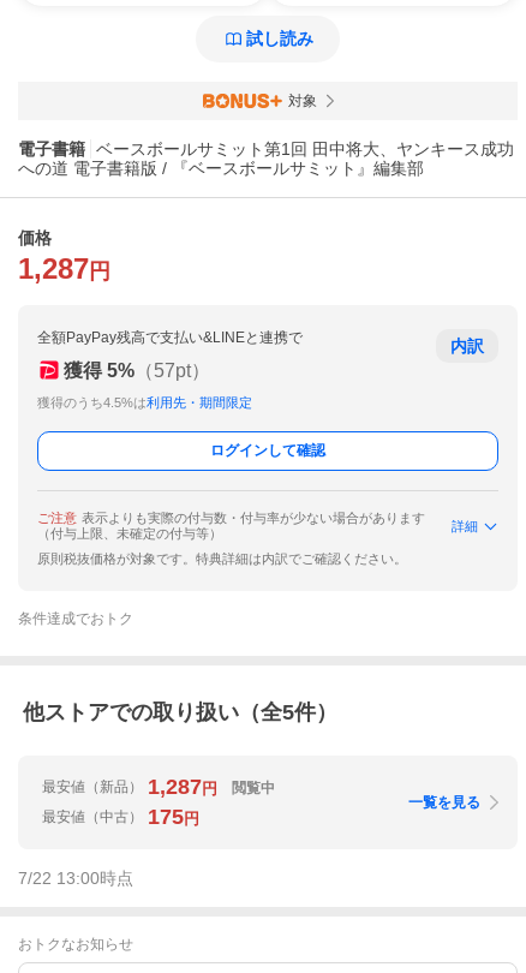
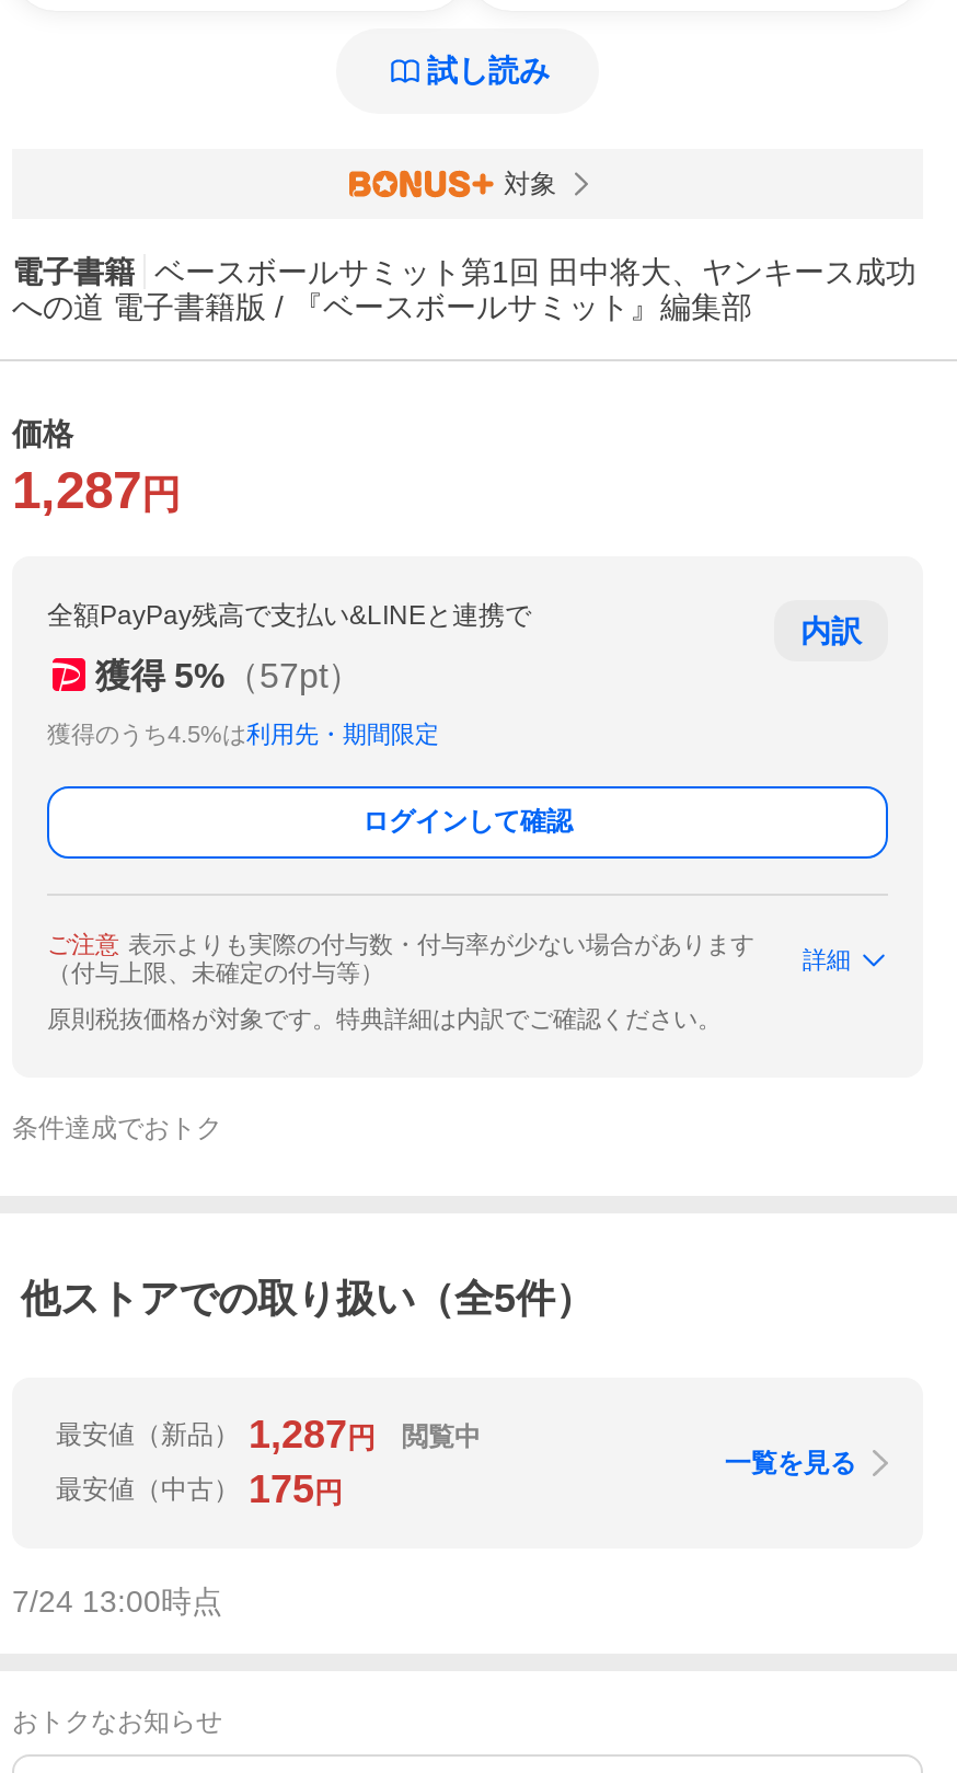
[18,868,133,888] 7/22 13:00時点 -> [12,1584,222,1619] 7/24 13:00時点

